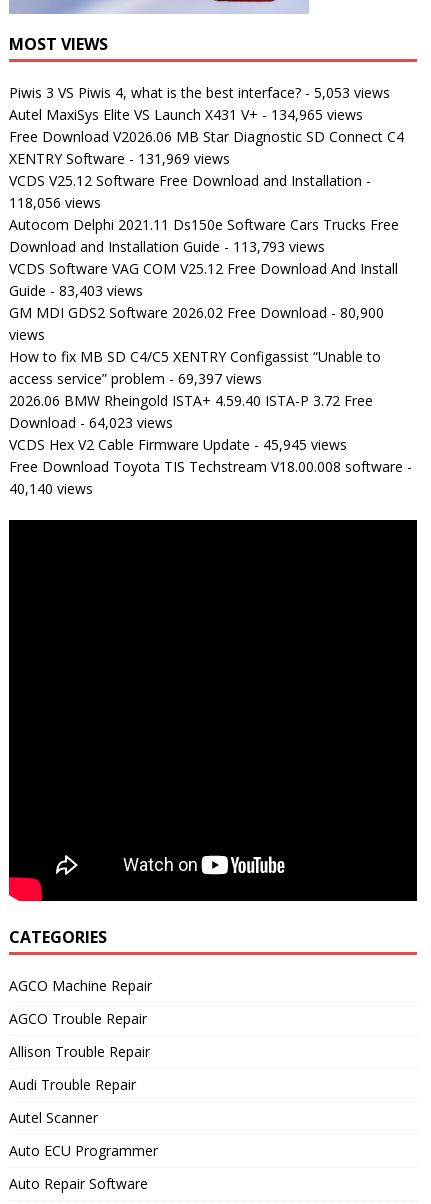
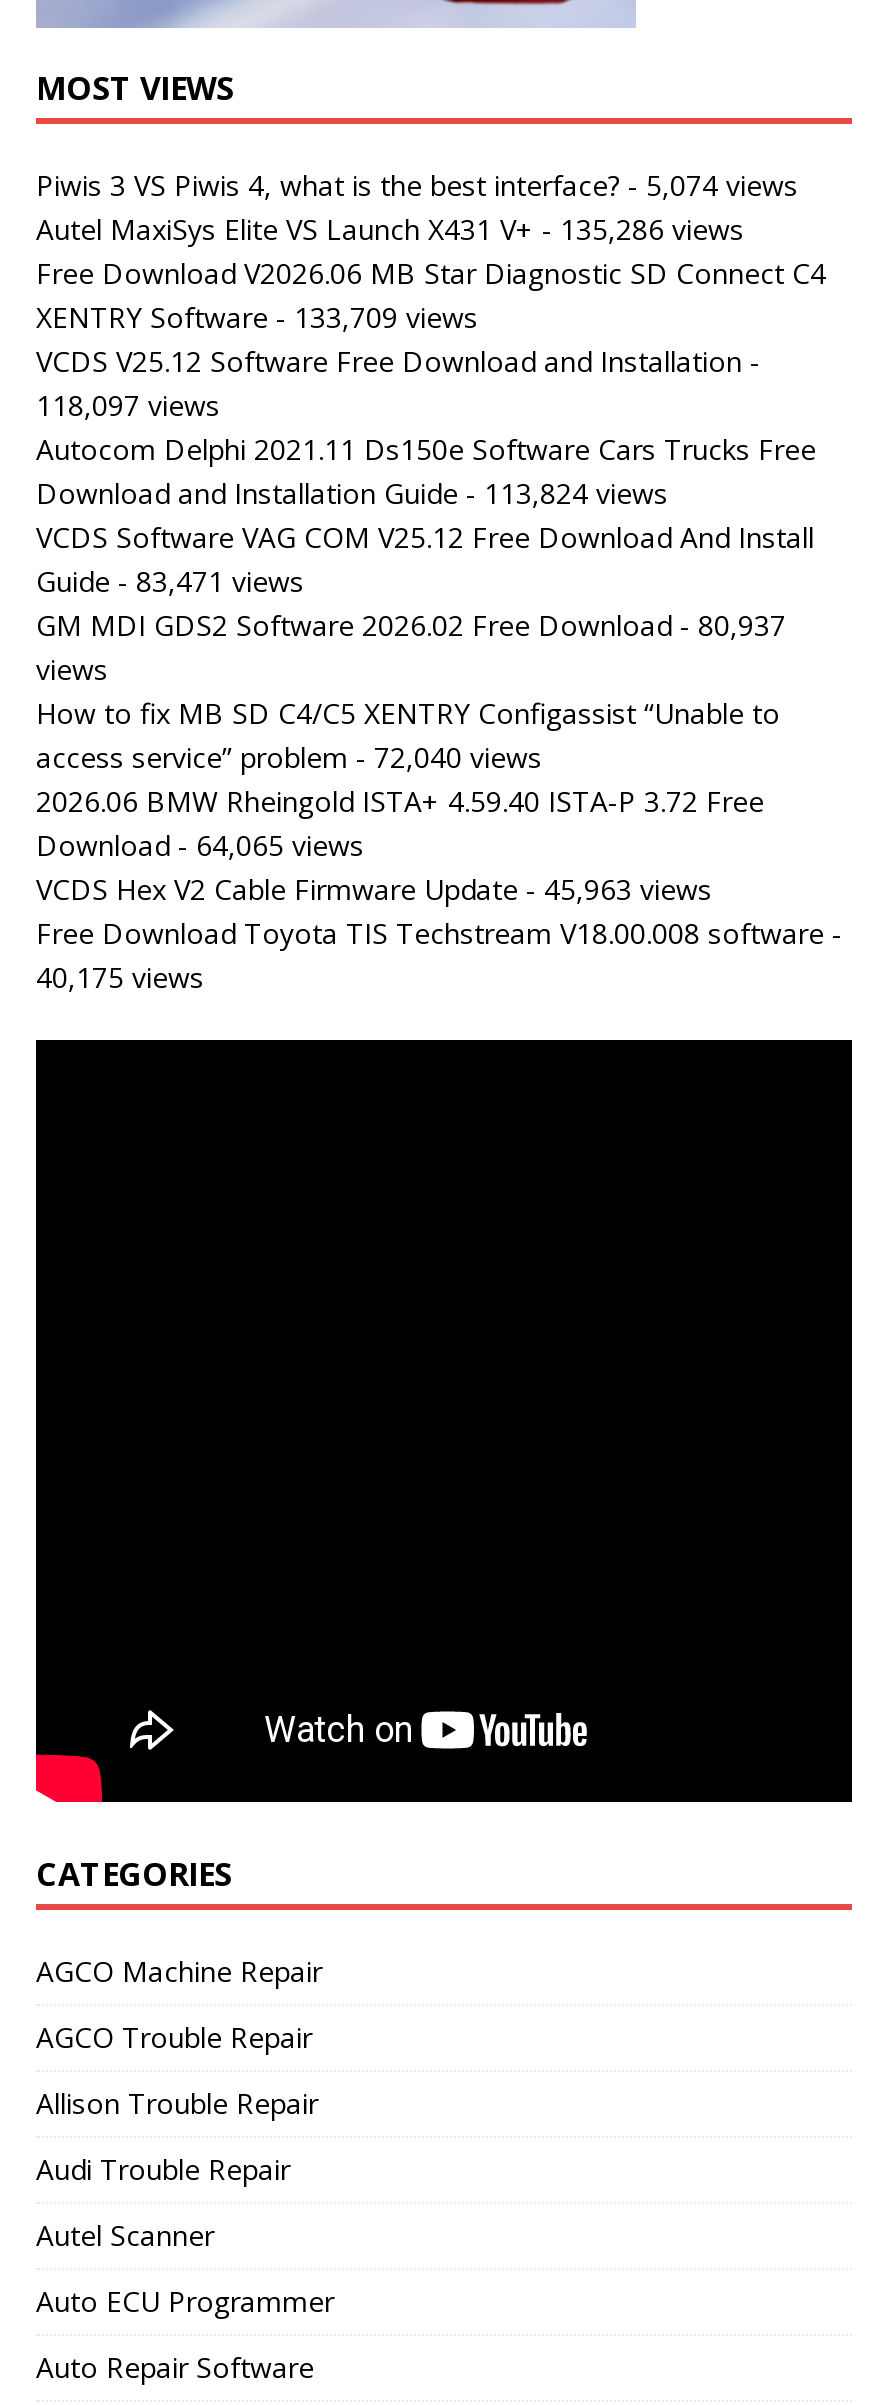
[9,83,390,102] Piwis 3 VS Piwis 4, what is the best interface? - 5,053 views -> [36,166,798,204] Piwis 3 VS Piwis 4, what is the best interface? - 5,074 views
[9,105,363,124] Autel MaxiSys Elite VS Launch X431 V+ - 134,965 views -> [36,210,744,248] Autel MaxiSys Elite VS Launch X431 V+ - 135,286 views
[9,149,230,168] XENTRY Software - 131,969 views -> [36,298,478,336] XENTRY Software - 133,709 views
[9,193,101,212] 118,056 views -> [36,386,220,424] 118,097 views
[9,237,325,256] Download and Installation Guide - 113,793 views -> [36,474,668,512] Download and Installation Guide - 113,824 views
[9,281,143,300] Guide - 83,403 views -> [36,562,304,600] Guide - 83,471 views
[9,303,384,322] GM MDI GDS2 Software 2026.02 Free Download - 80,900 -> [36,606,786,644] GM MDI GDS2 Software 2026.02 Free Download - 80,937
[9,369,262,388] access service” problem - 69,397 views -> [36,738,542,776] access service” problem - 72,040 views
[9,413,173,432] Download - 64,023 views -> [36,826,364,864] Download - 64,065 views
[9,435,347,454] VCDS Hex V2 Cable Firmware Update - 45,945 views -> [36,870,712,908] VCDS Hex V2 Cable Firmware Update - 45,963 views
[9,479,93,498] 40,140 views -> [36,958,204,996] 40,175 views

